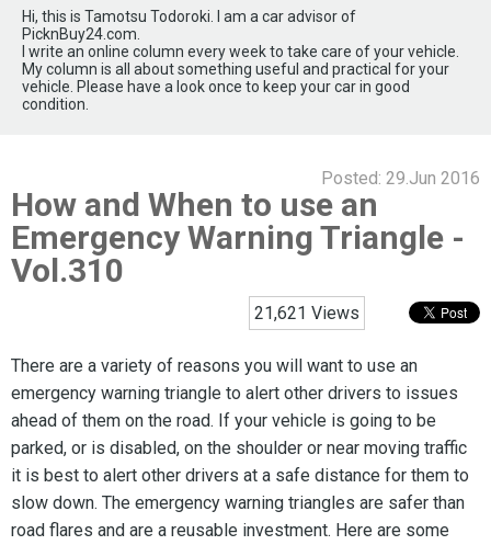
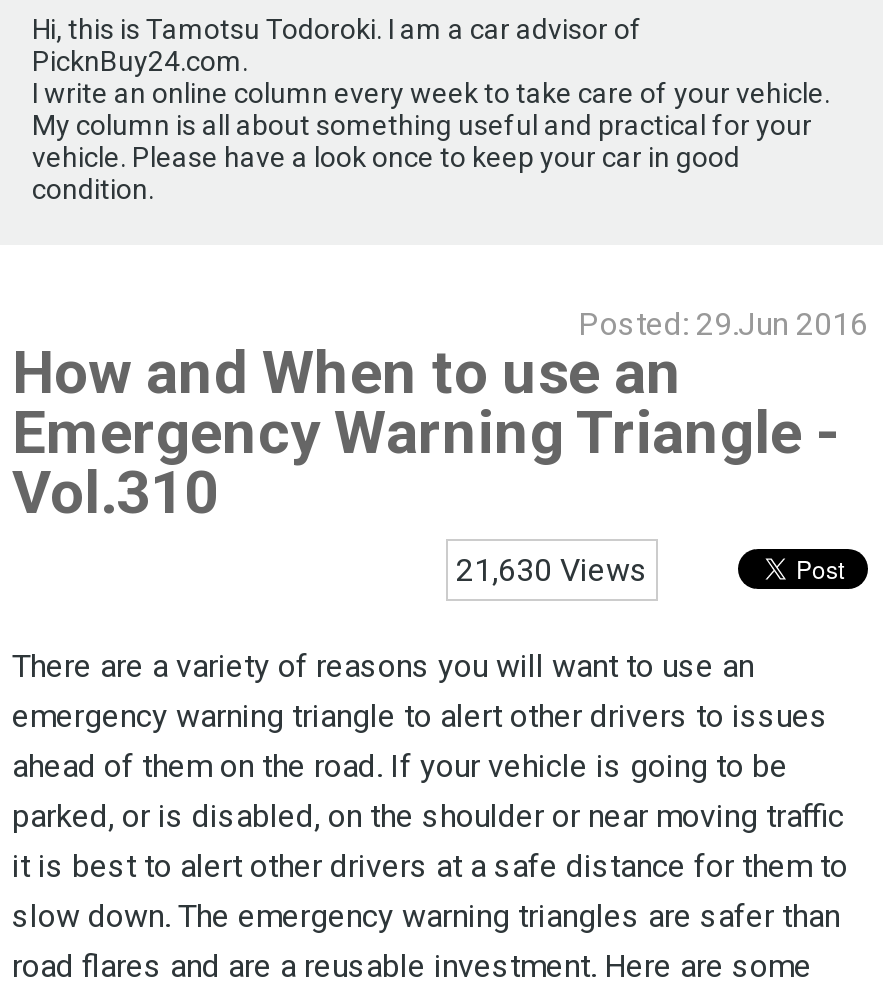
[254,302,359,323] 21,621 Views -> [456,550,648,588] 21,630 Views

